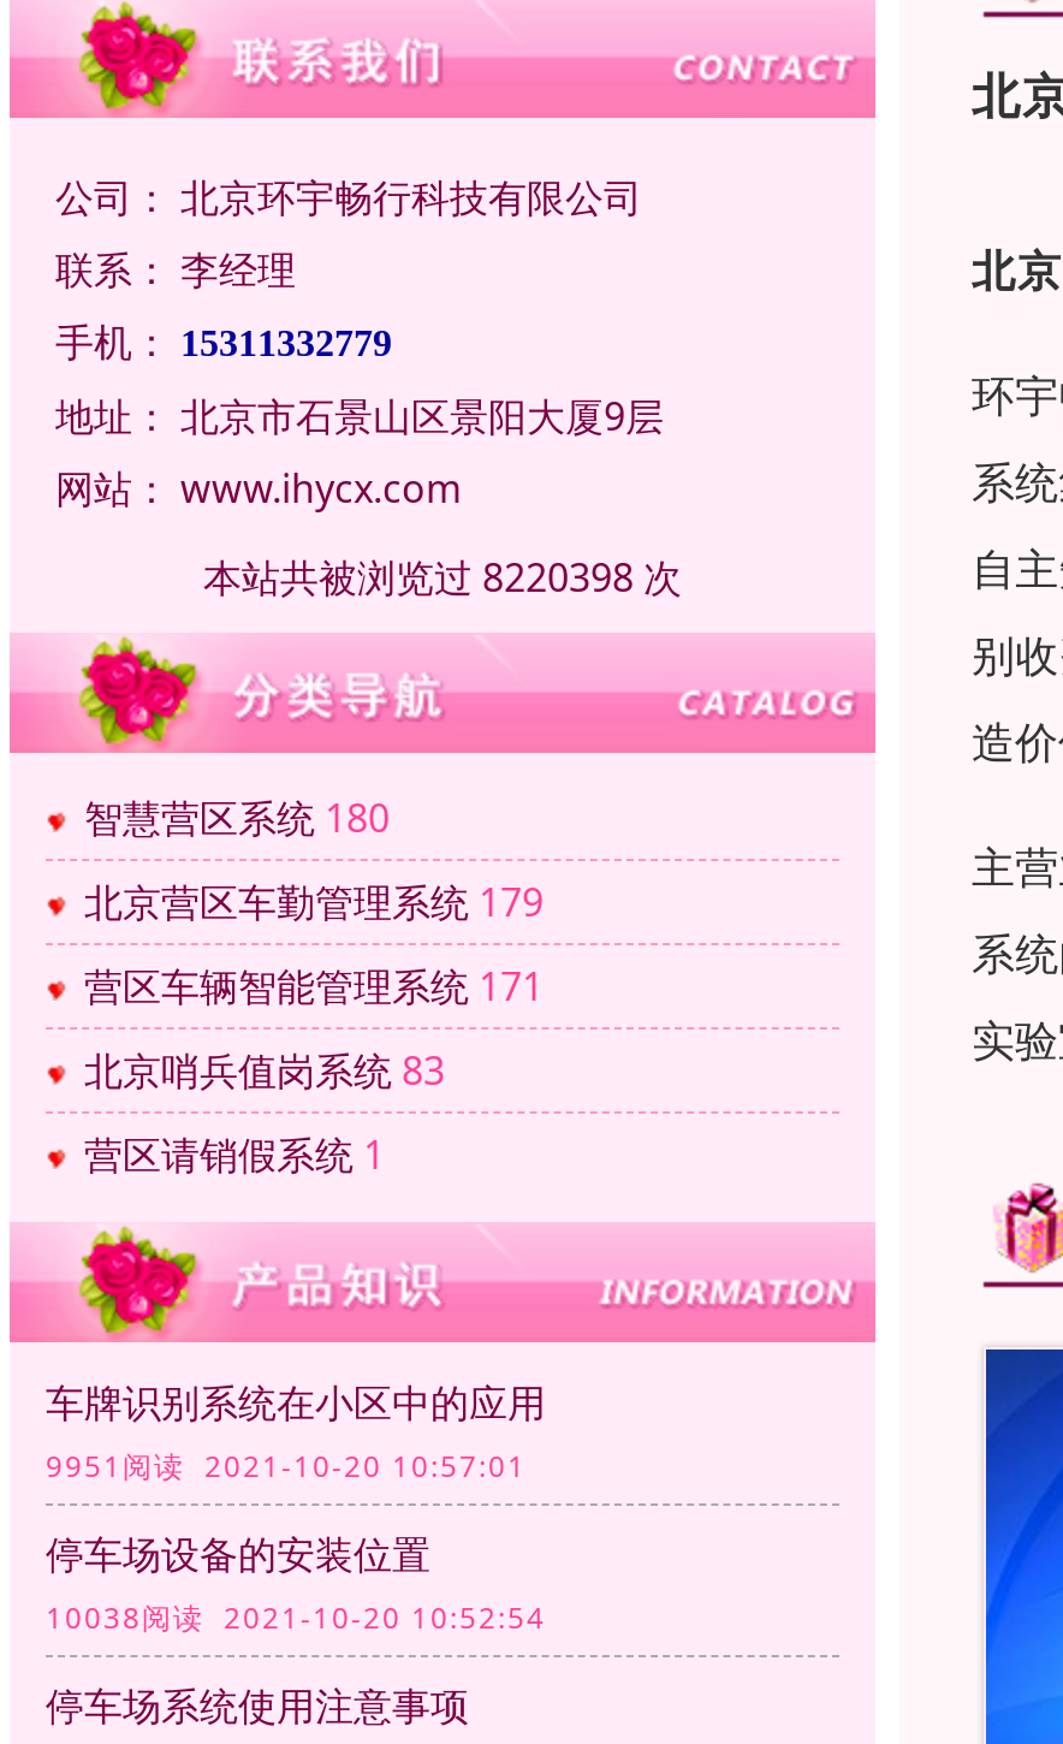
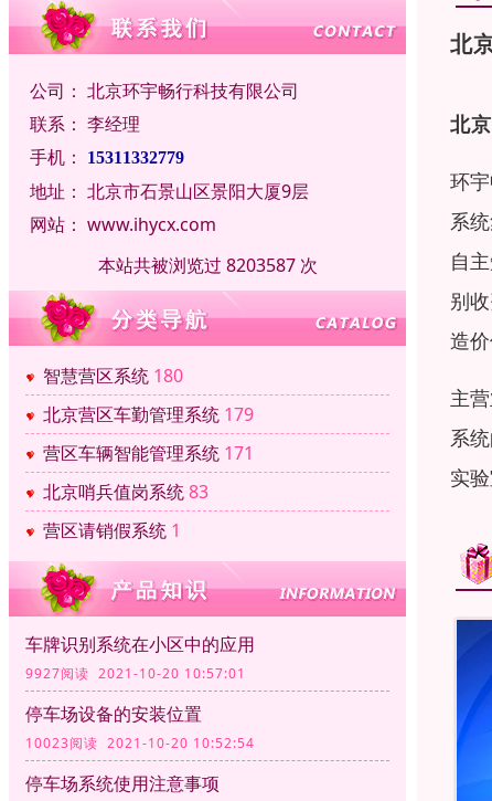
[203,551,682,604] 本站共被浏览过 8220398 次 -> [98,253,317,278] 本站共被浏览过 8203587 次
[46,1446,527,1487] 9951阅读 2021-10-20 10:57:01 -> [25,664,246,683] 9927阅读 2021-10-20 10:57:01
[46,1598,546,1639] 10038阅读 2021-10-20 10:52:54 -> [25,734,255,753] 10023阅读 2021-10-20 10:52:54

